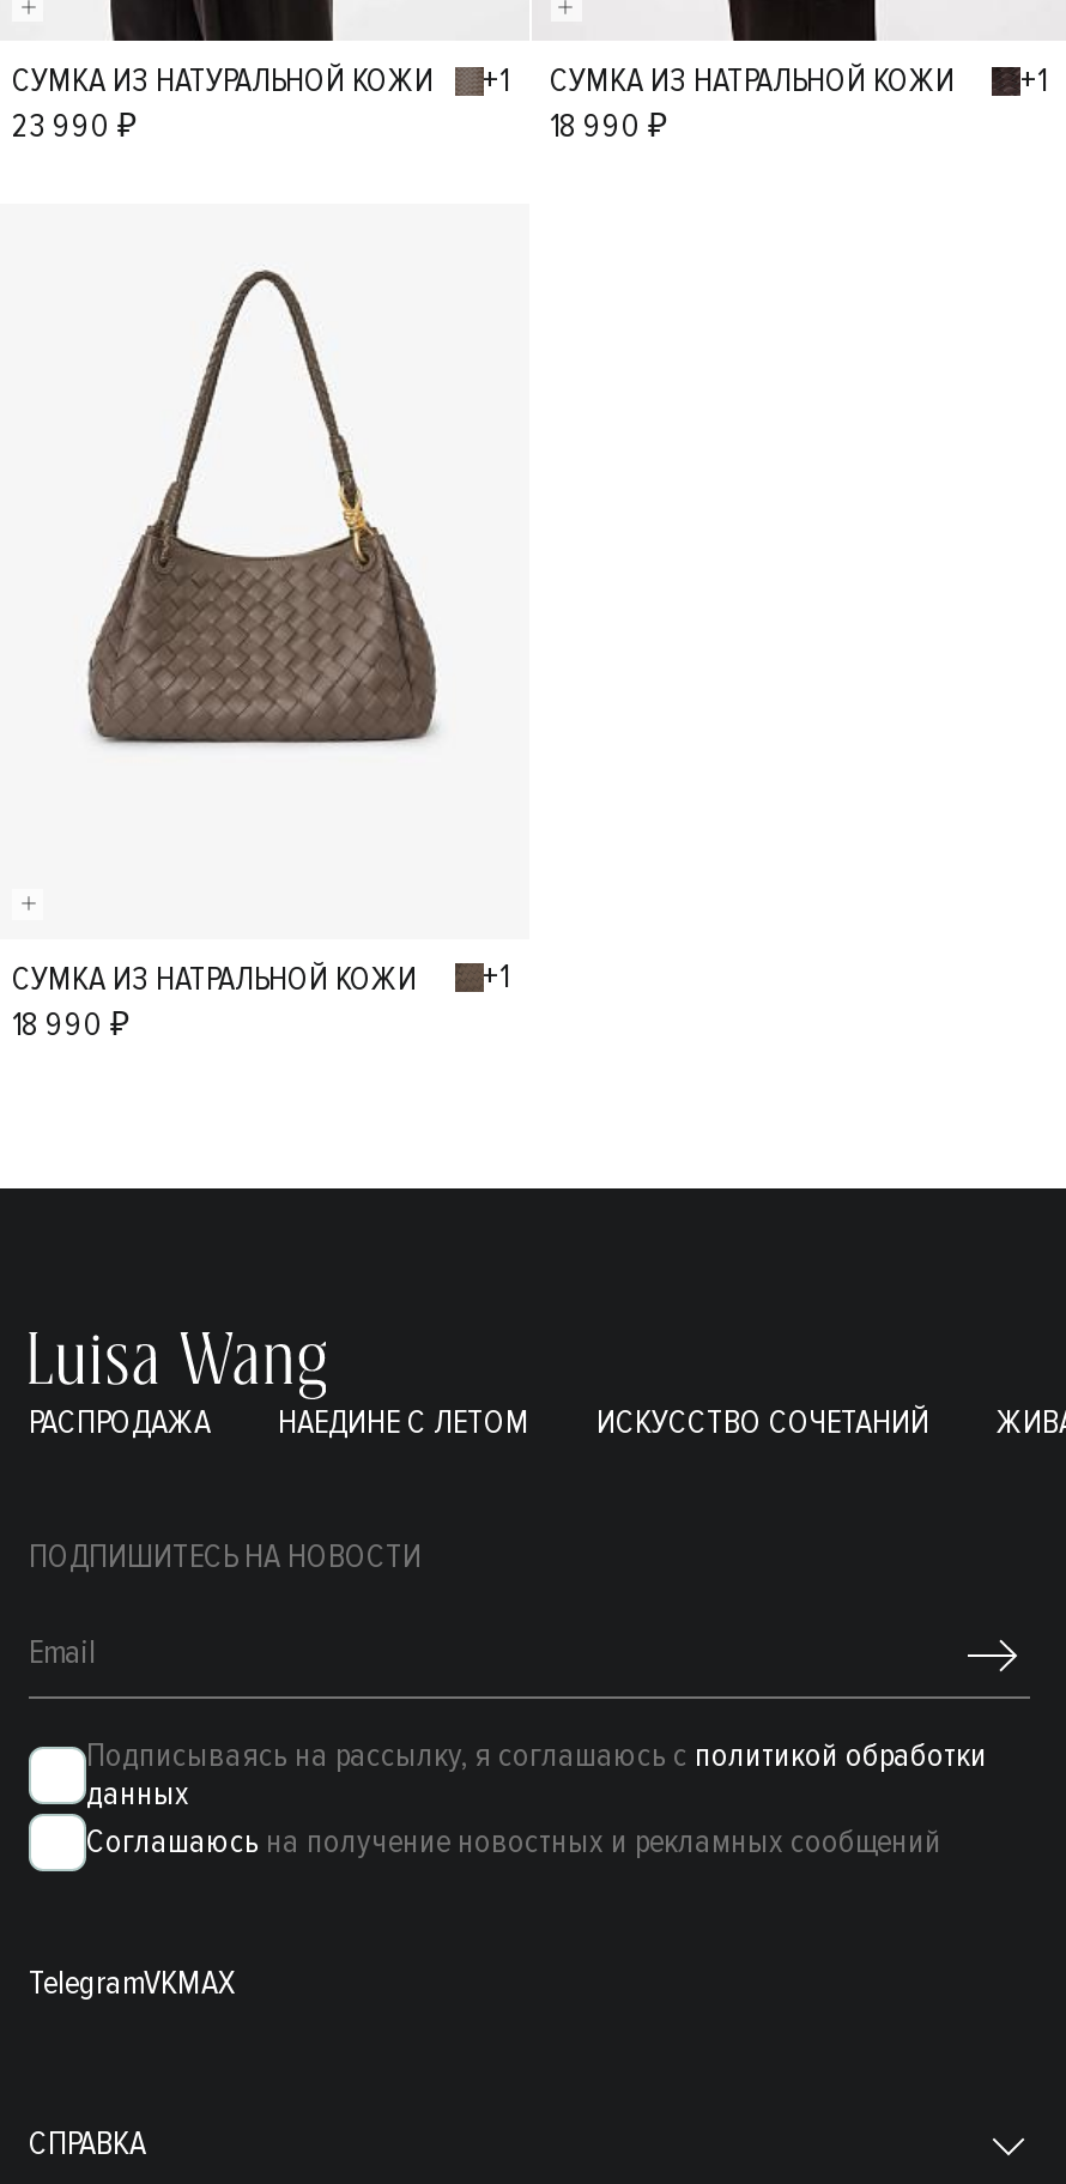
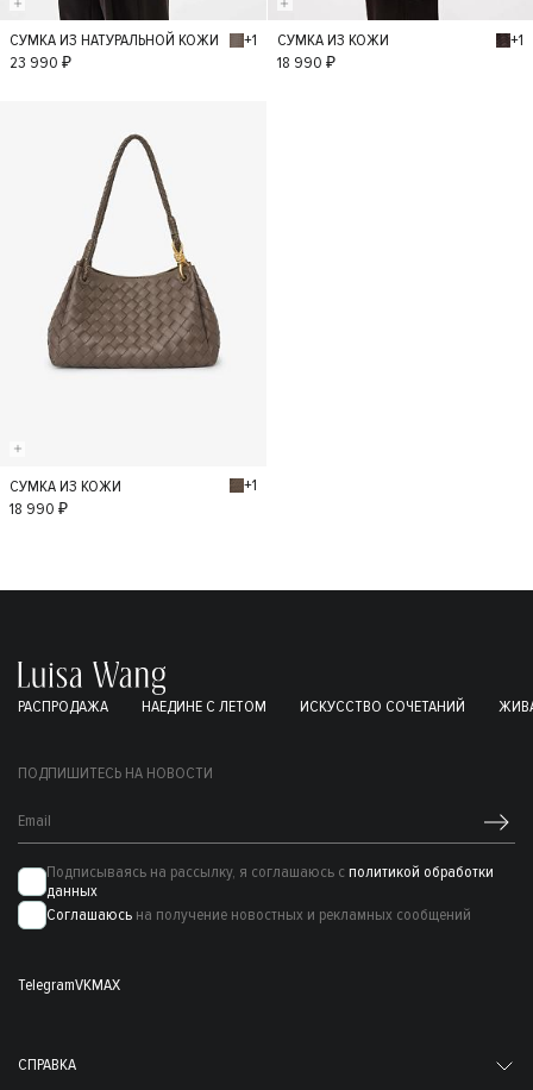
[550,61,955,101] СУМКА ИЗ НАТРАЛЬНОЙ КОЖИ -> [277,30,388,50] СУМКА ИЗ КОЖИ
[12,957,417,998] СУМКА ИЗ НАТРАЛЬНОЙ КОЖИ -> [10,475,121,496] СУМКА ИЗ КОЖИ

